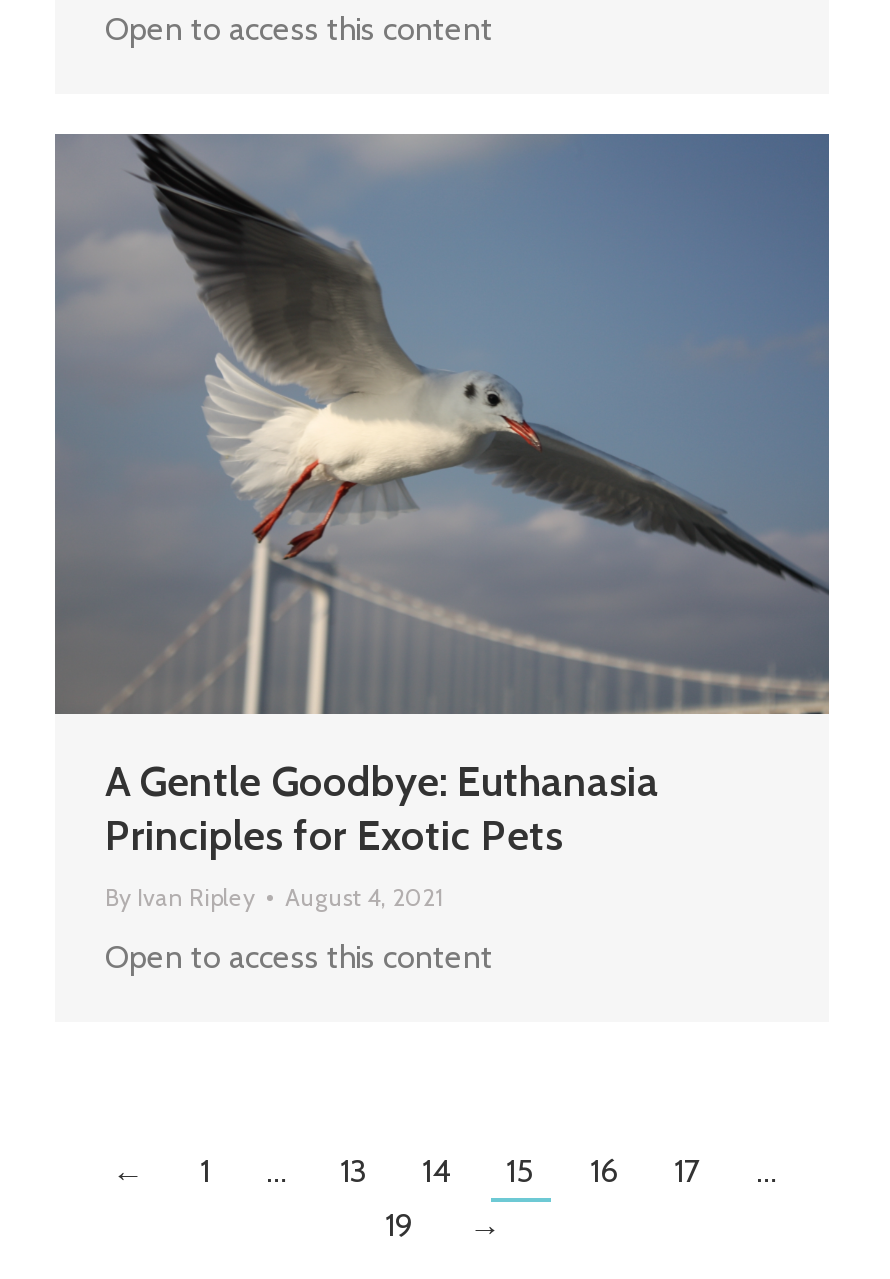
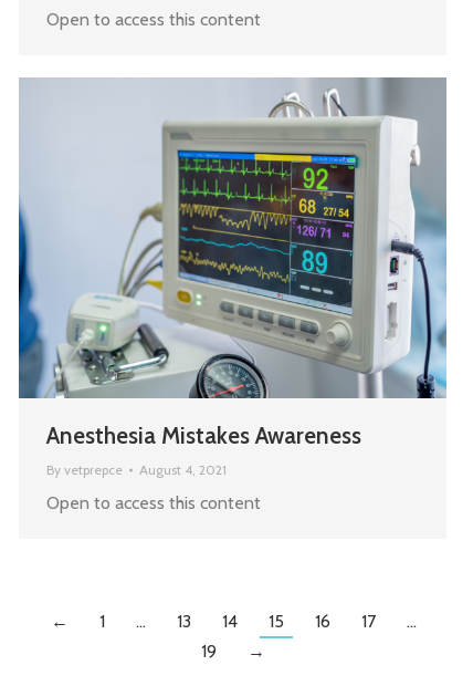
[53,132,831,913] [image] | A Gentle Goodbye: Euthanasia | Principles for Exotic Pets | By Ivan Ripley -> [18,77,448,478] [image] | Anesthesia Mistakes Awareness | By vetprepce

